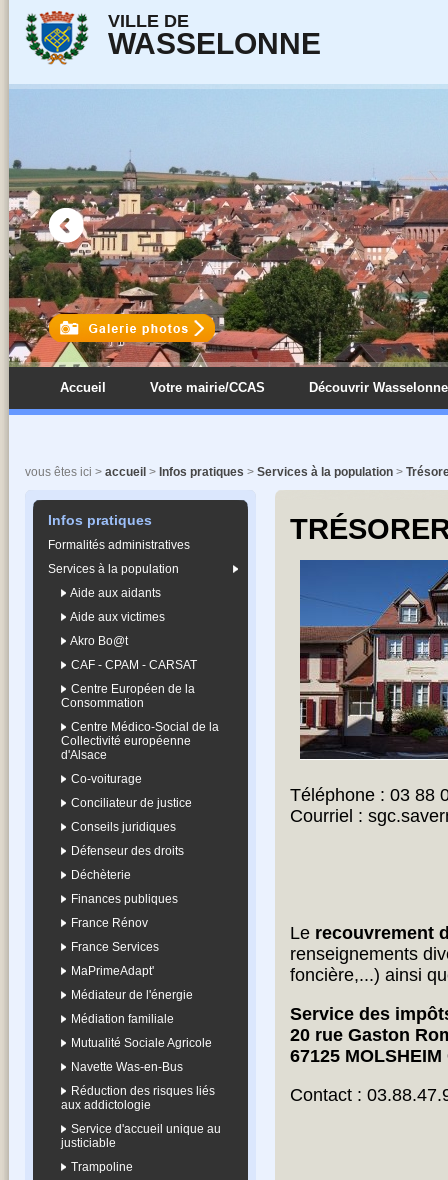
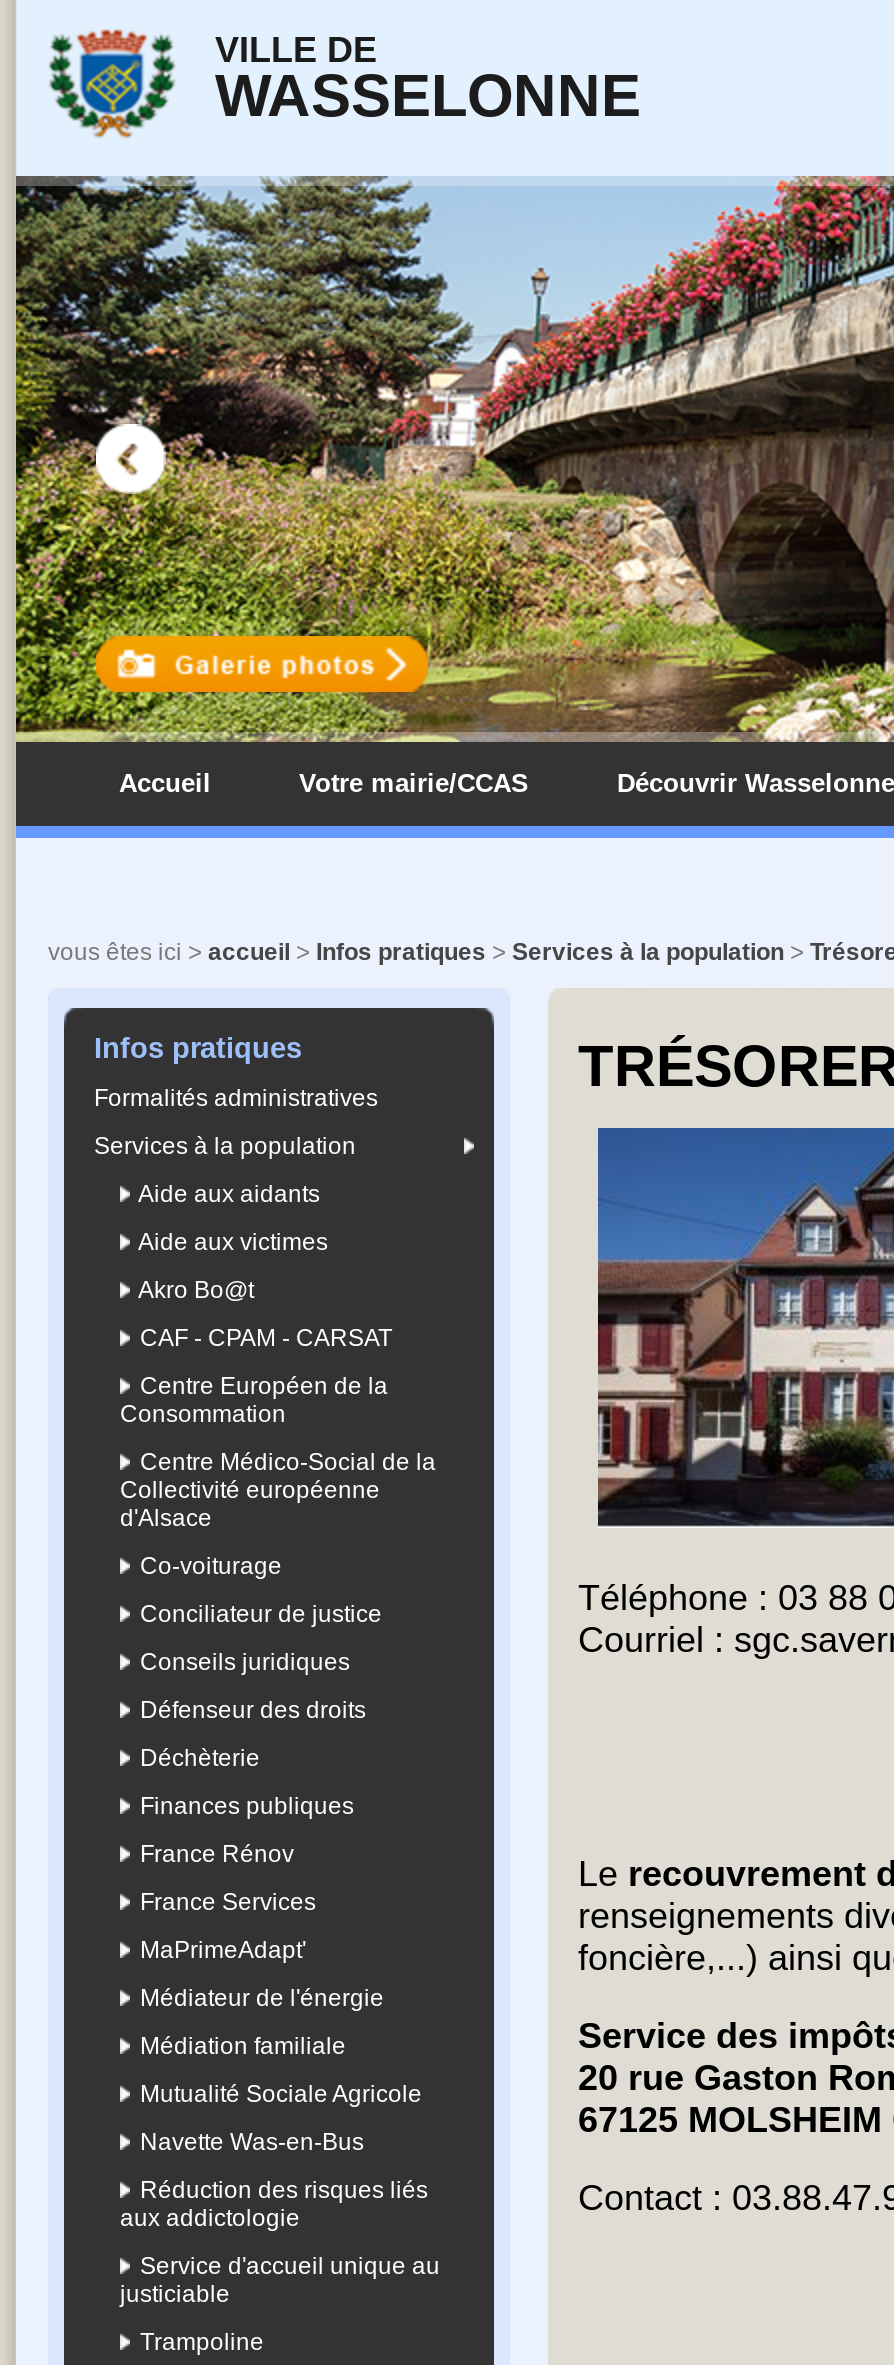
[8,84,445,368] [image] -> [14,174,888,744] [image]

